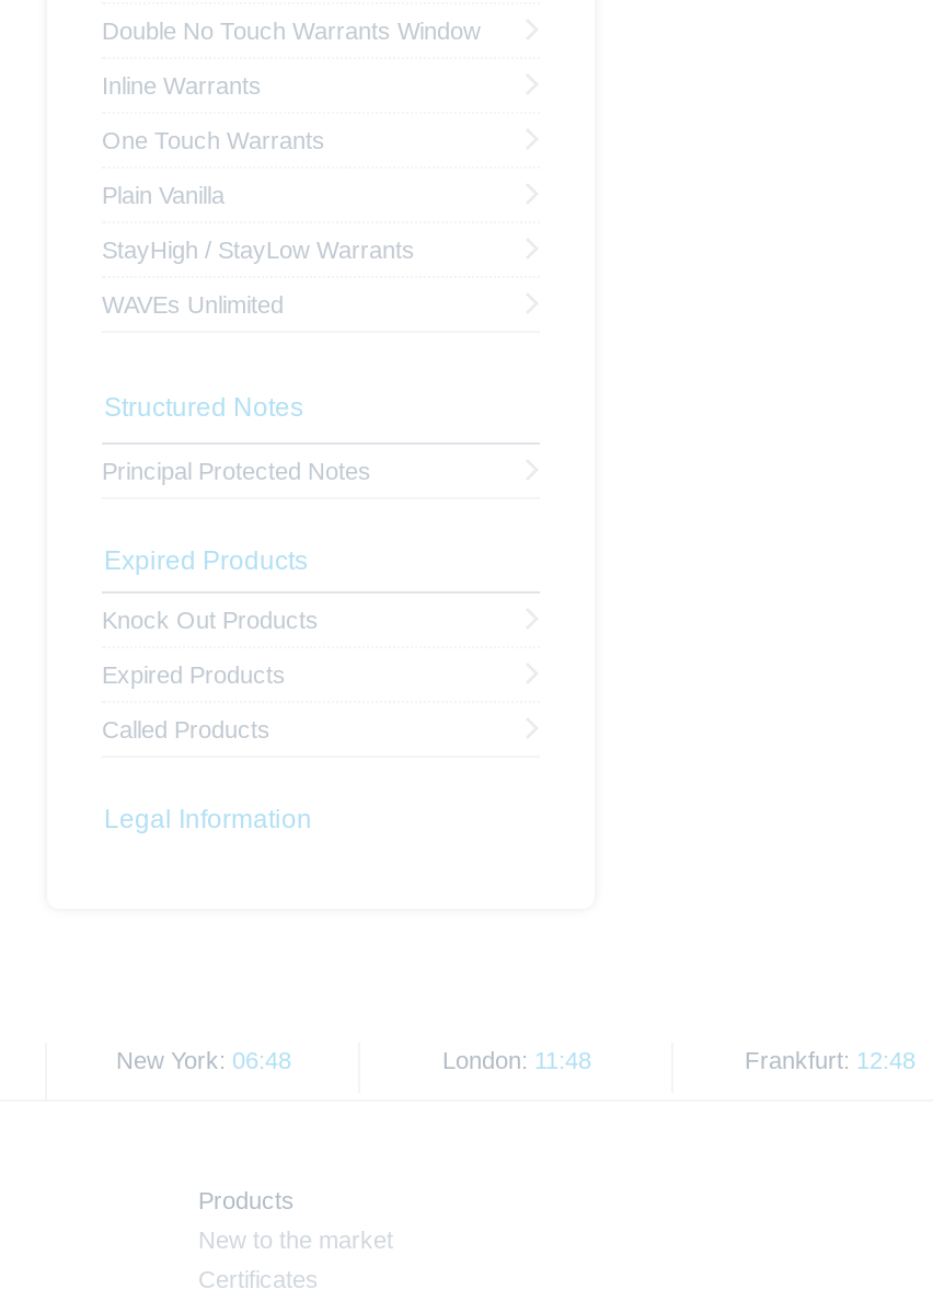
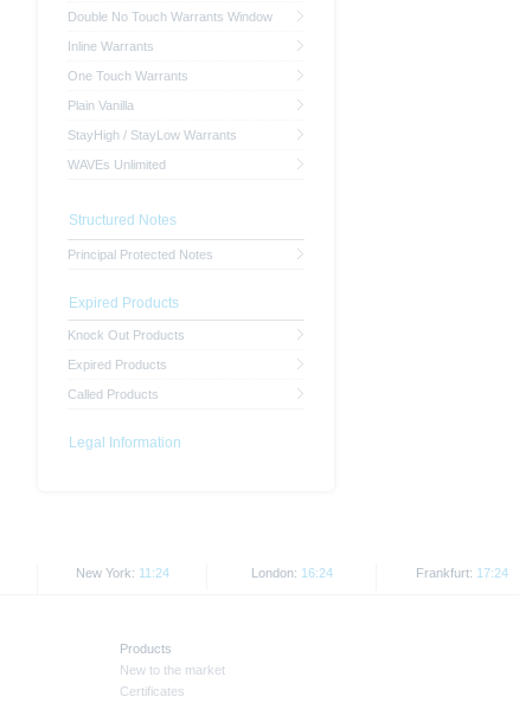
[116,1047,291,1074] New York: 06:48 -> [76,566,169,580] New York: 11:24
[442,1047,591,1074] London: 11:48 -> [251,566,333,580] London: 16:24
[745,1047,915,1074] Frankfurt: 12:48 -> [415,566,508,580] Frankfurt: 17:24

